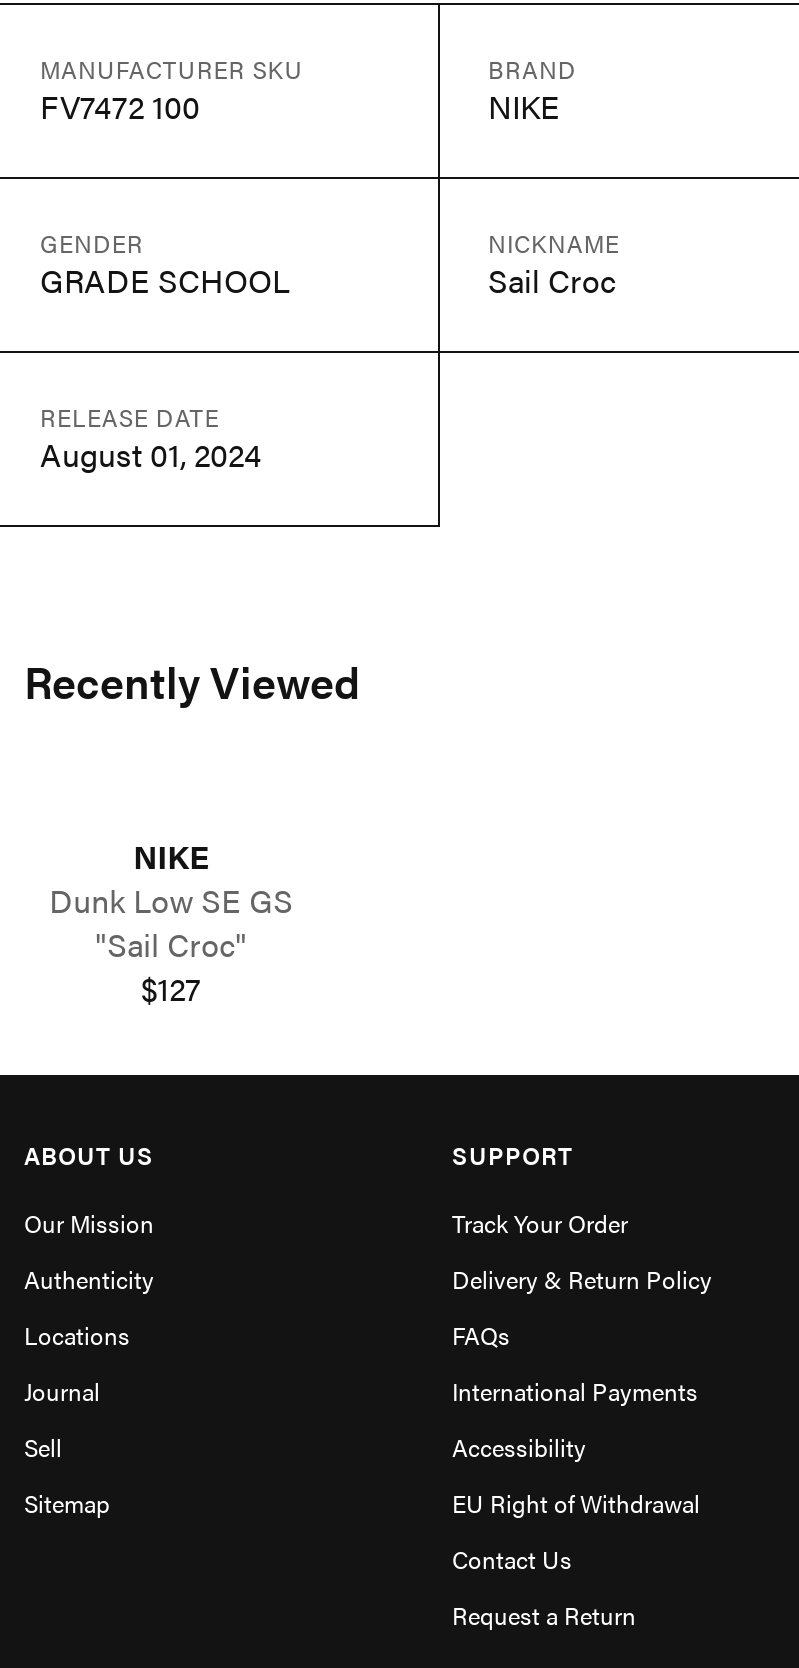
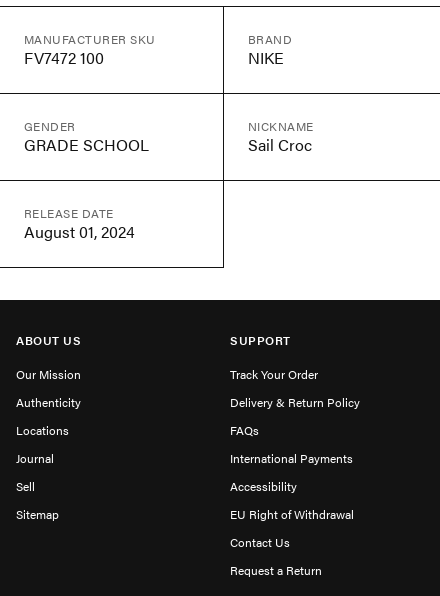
[24,649,360,1011] Recently Viewed | NIKE | Dunk Low SE GS | "Sail Croc" | $127 -> none

